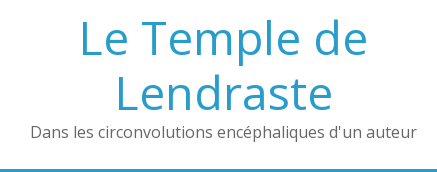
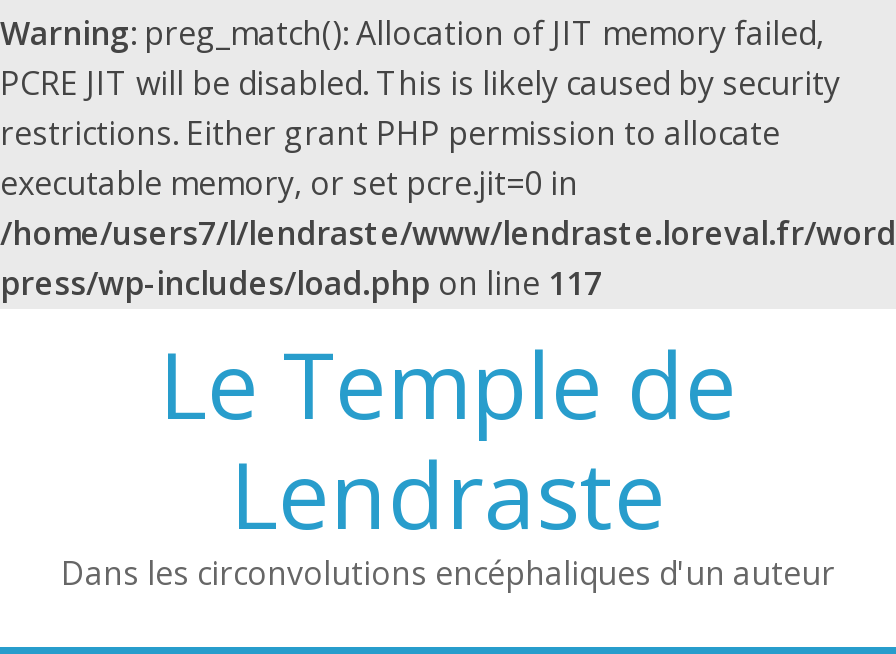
none -> [0,11,896,305] Warning: preg_match(): Allocation of JIT memory failed, | PCRE JIT will be disabled. This is likely caused by security | restrictions. Either grant PHP permission to allocate | executable memory, or set pcre.jit=0 in | /home/users7/l/lendraste/www/lendraste.loreval.fr/word | press/wp-includes/load.php on line 117

